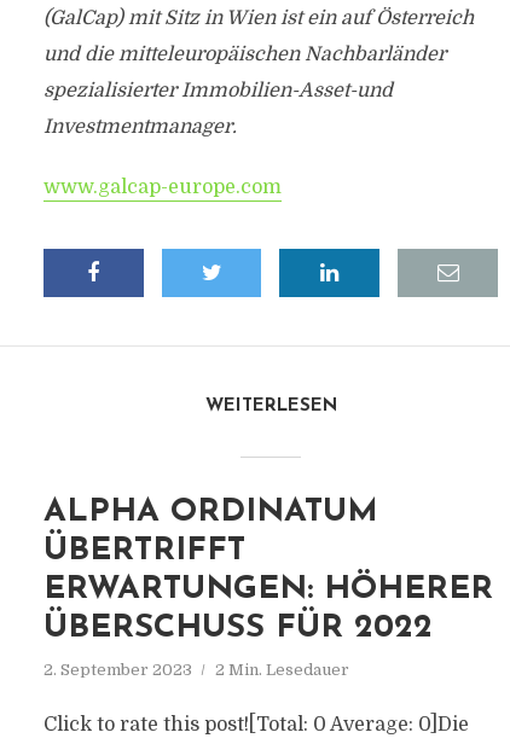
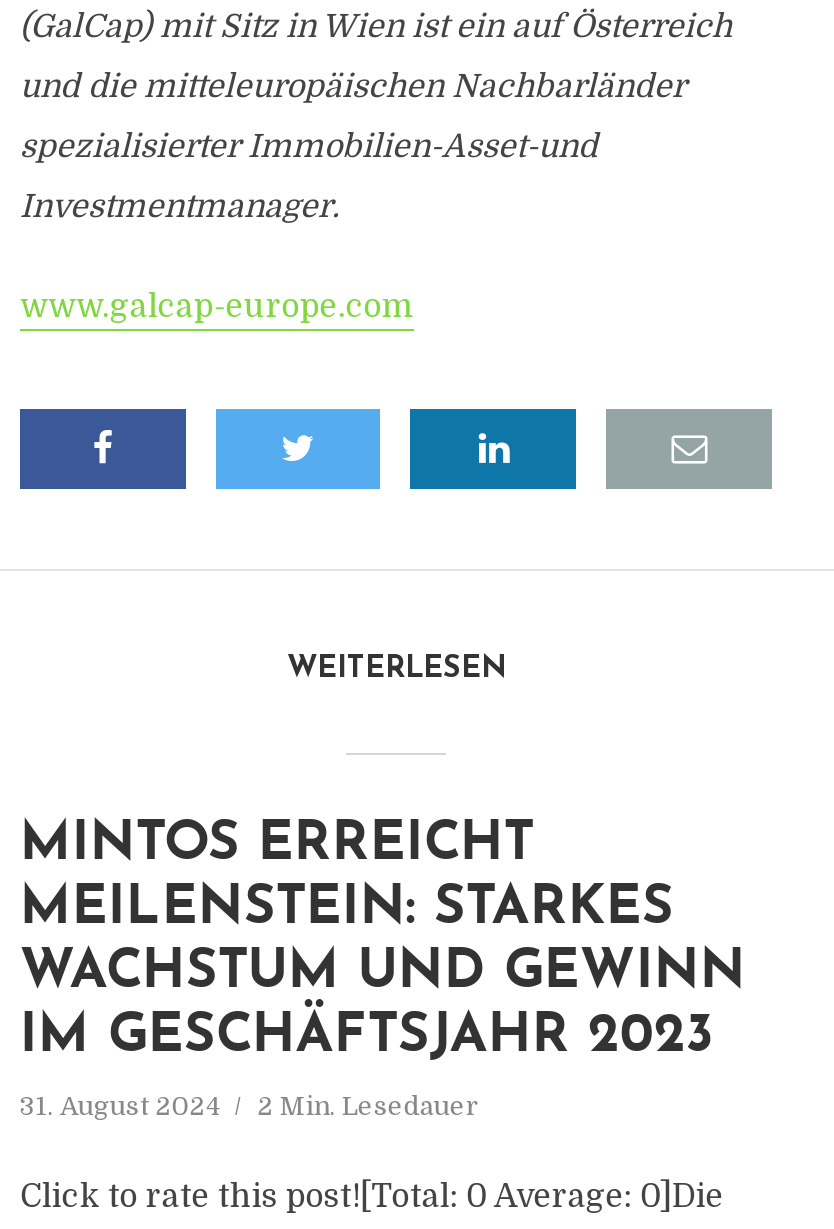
[43,496,493,645] ALPHA ORDINATUM | ÜBERTRIFFT | ERWARTUNGEN: HÖHERER | ÜBERSCHUSS FÜR 2022 -> [20,819,746,1065] MINTOS ERREICHT | MEILENSTEIN: STARKES | WACHSTUM UND GEWINN | IM GESCHÄFTSJAHR 2023
[43,661,349,679] 2. September 2023 2 Min. Lesedauer -> [20,1091,480,1121] 31. August 2024 2 Min. Lesedauer

